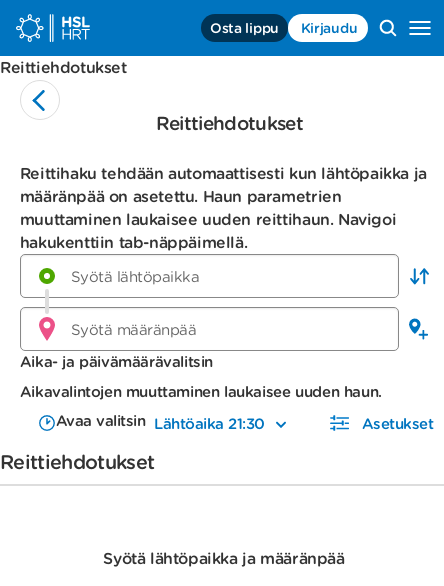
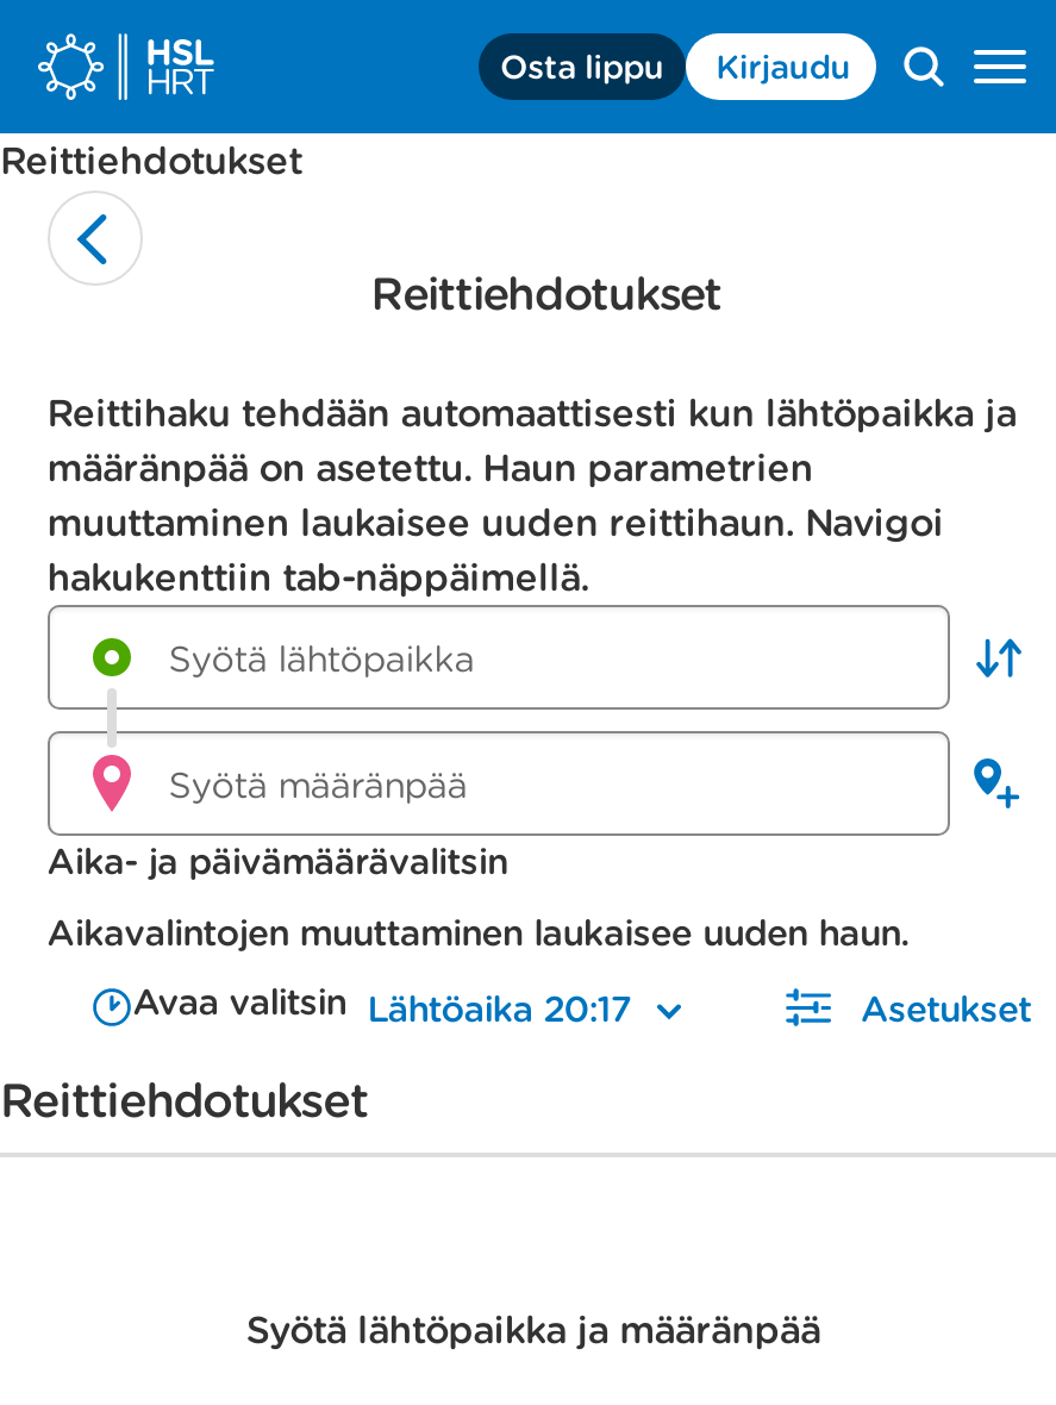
[56,412,265,433] Avaa valitsin Lähtöaika 21:30 -> [133,981,630,1031] Avaa valitsin Lähtöaika 20:17

